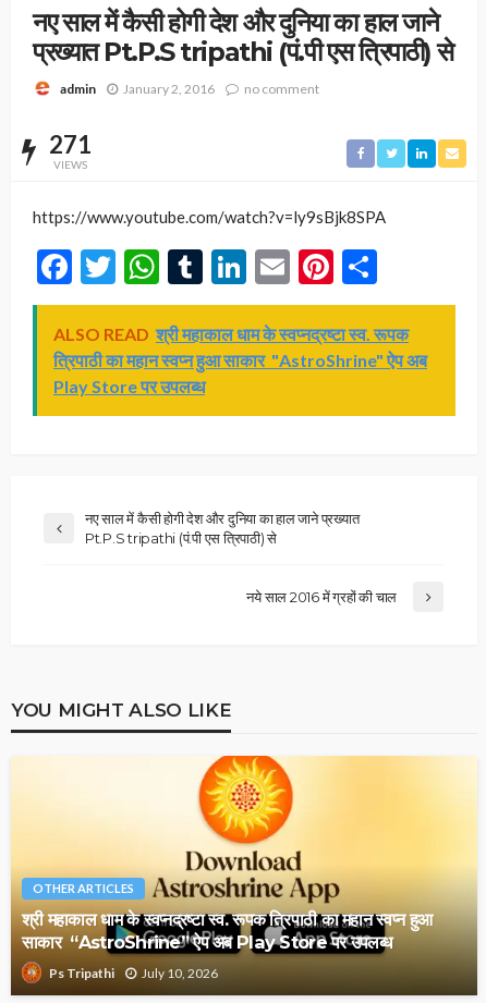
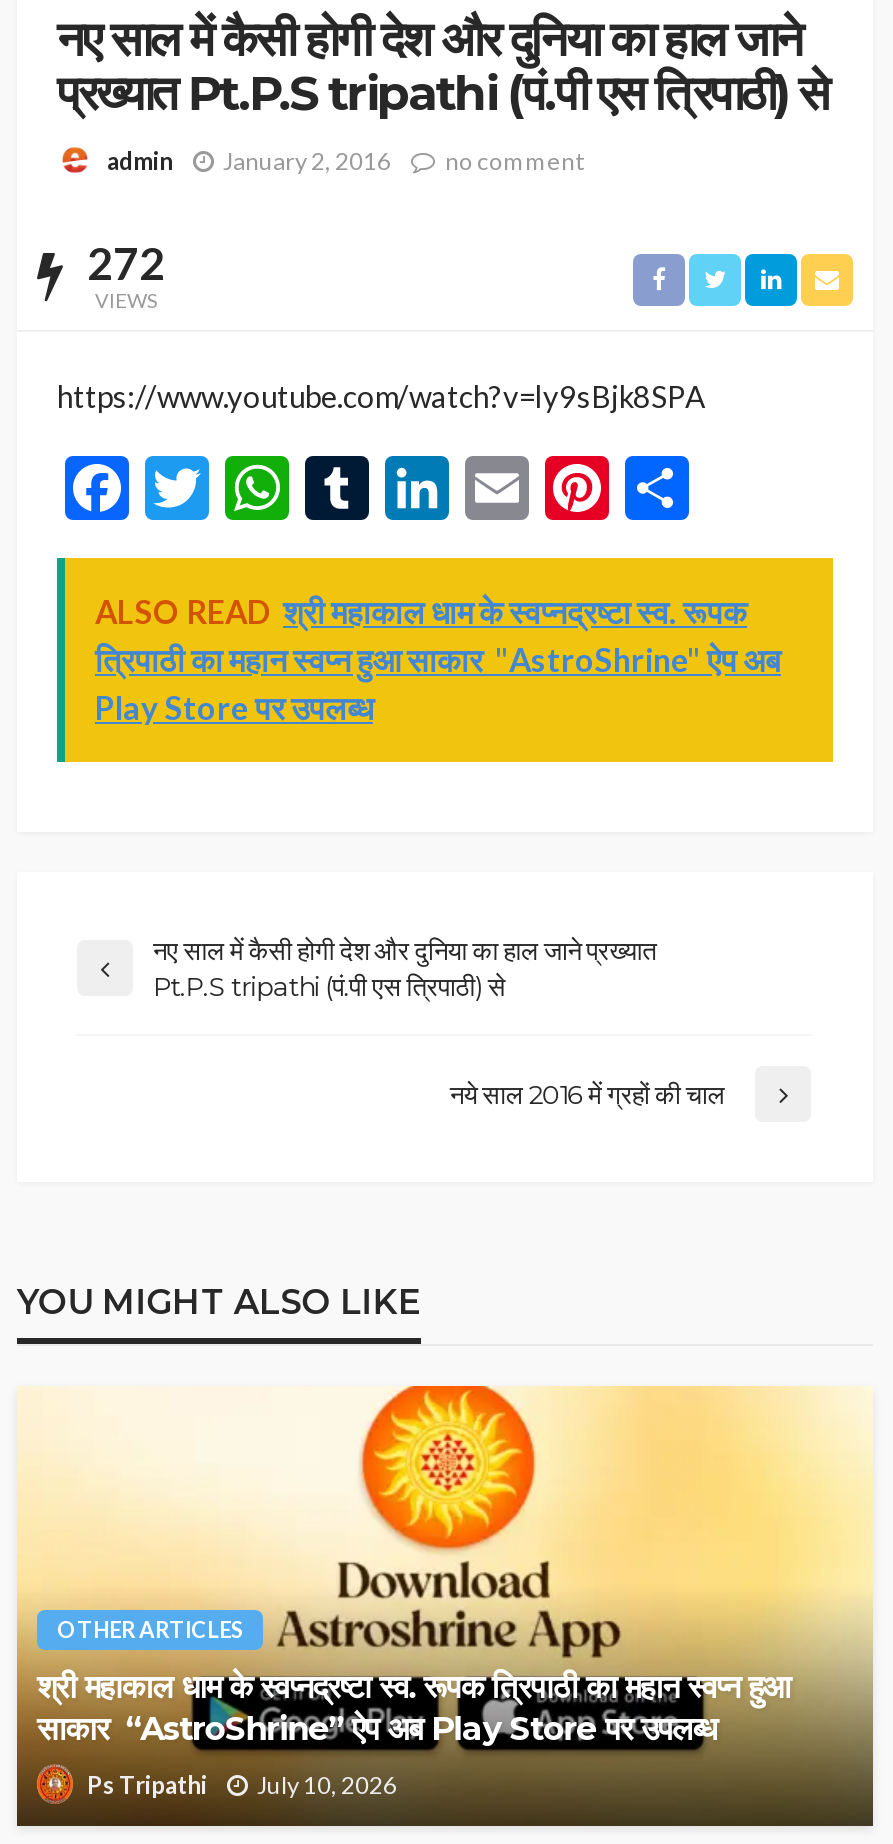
[49,130,92,159] 271 -> [87,236,165,290] 272

